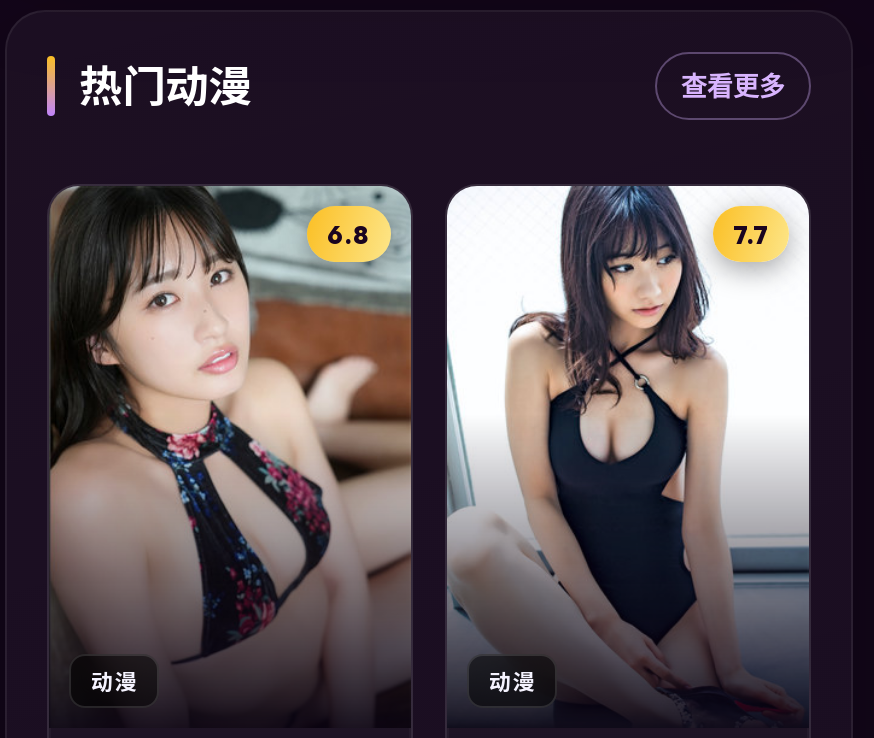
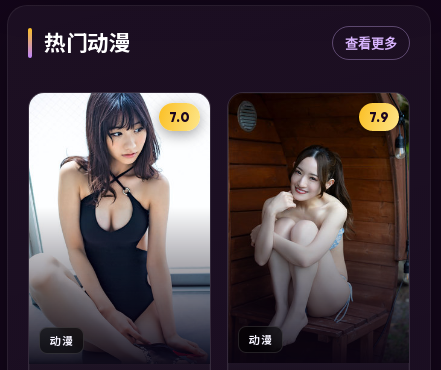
[49,186,413,700] [image] | 6.8 -> [28,92,211,351] [image] | 7.0
[445,184,811,712] [image] | 7.7 -> [228,93,409,354] [image] | 7.9

